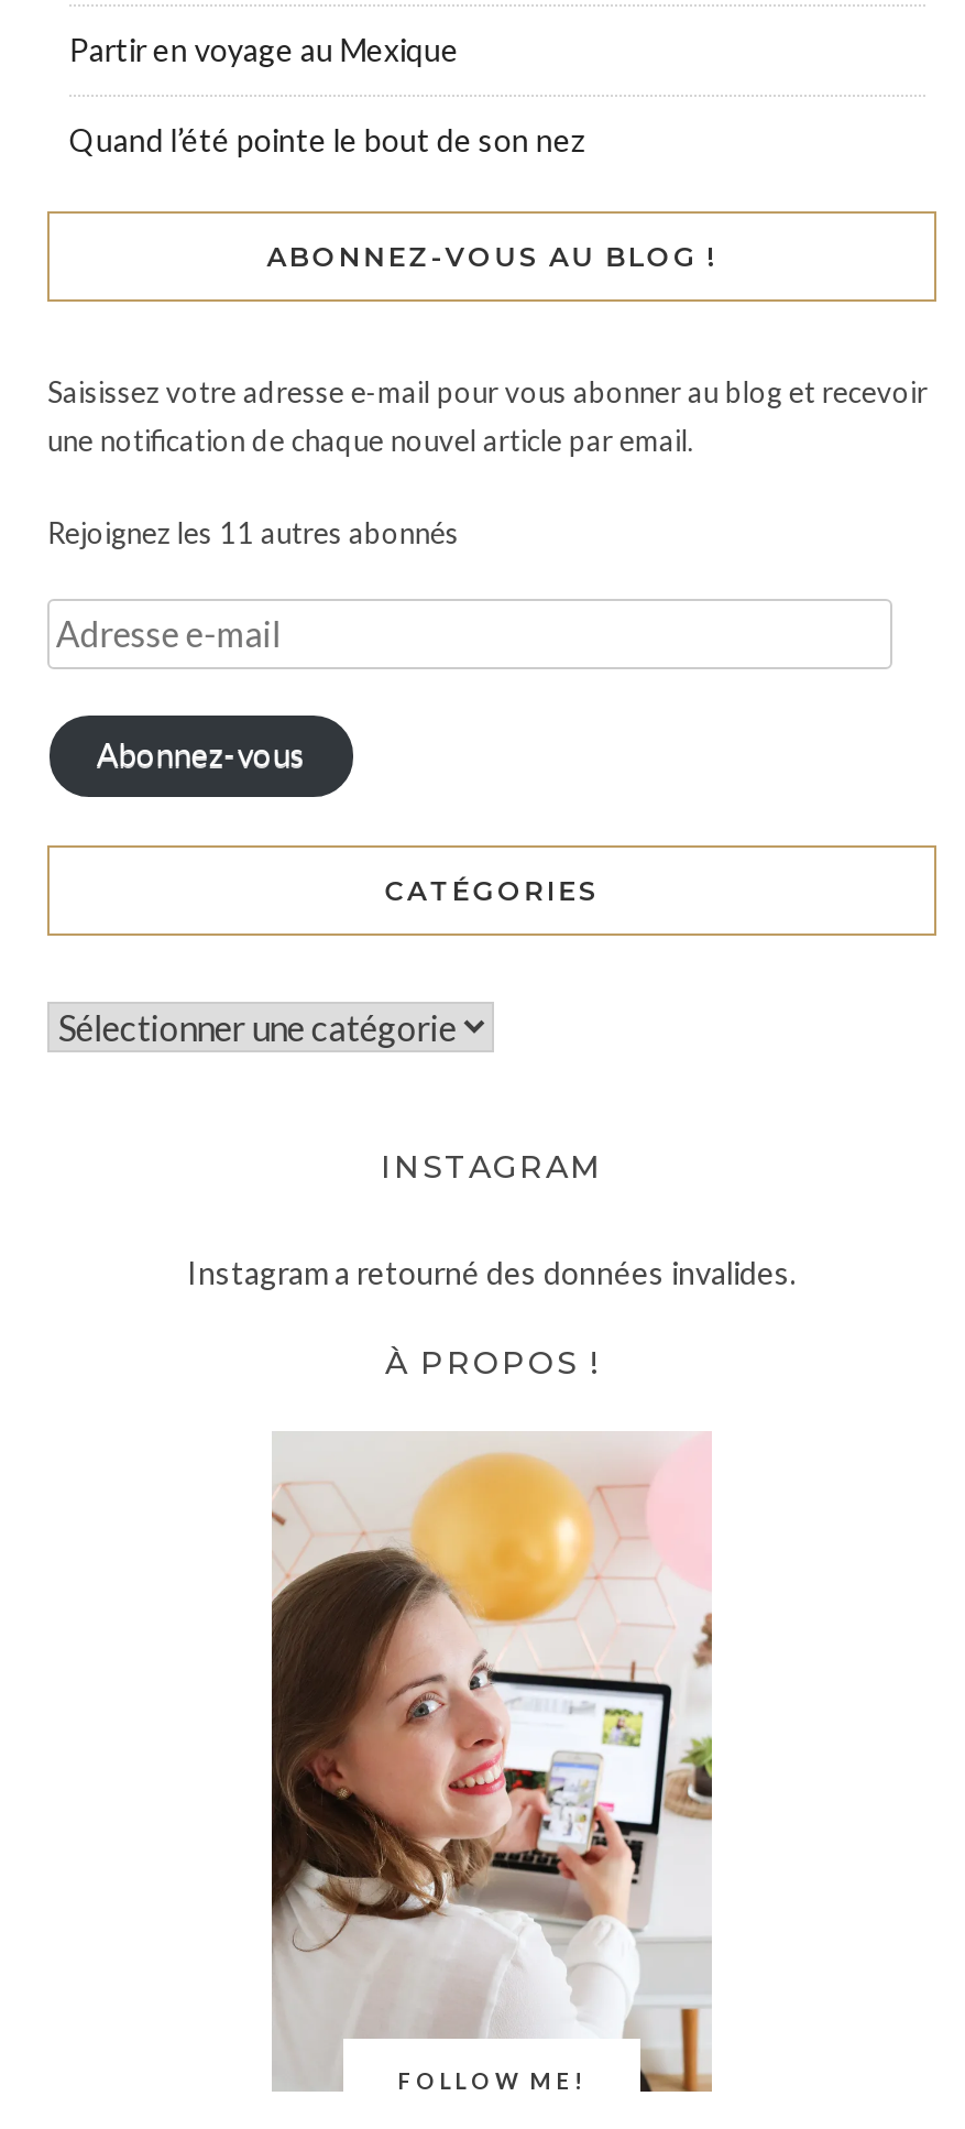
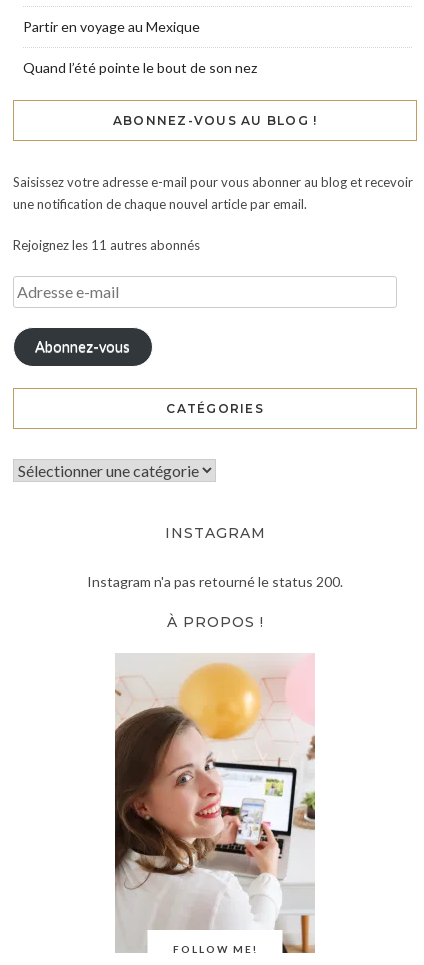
[187,1253,797,1291] Instagram a retourné des données invalides. -> [87,573,343,590] Instagram n'a pas retourné le status 200.

